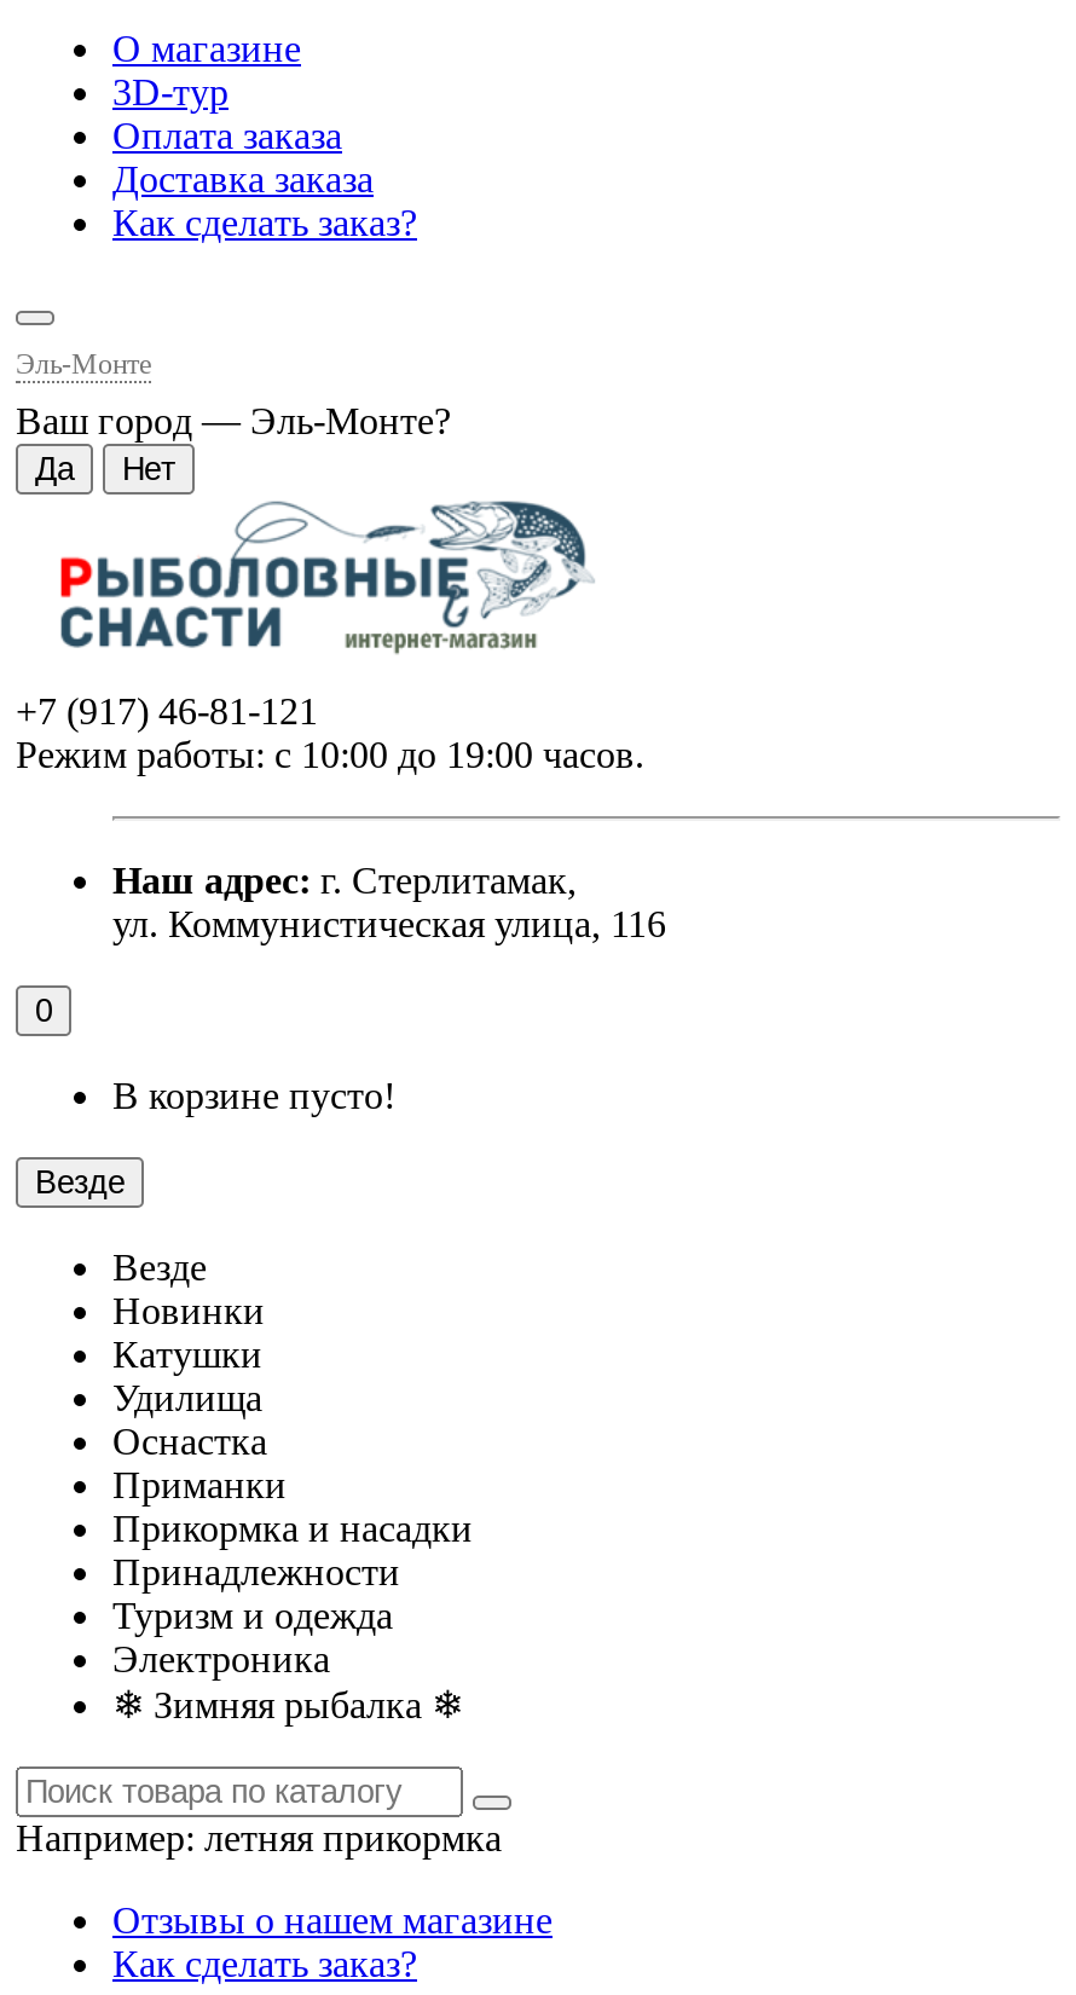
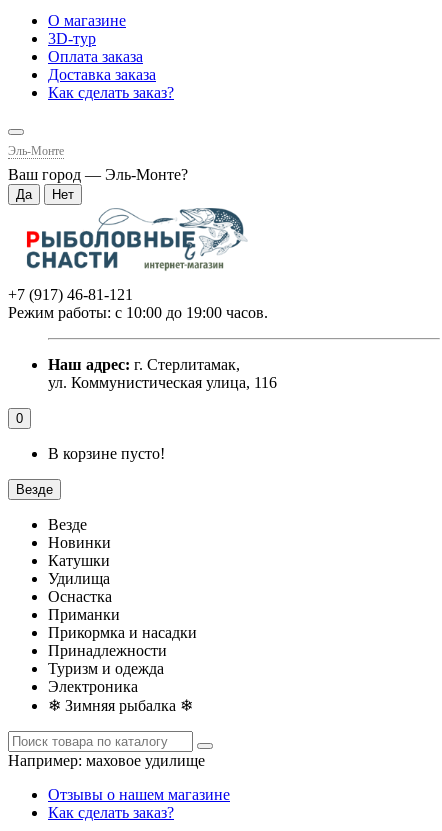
[16,1817,502,1858] Например:летняя прикормка -> [8,752,205,769] Например:маховое удилище

